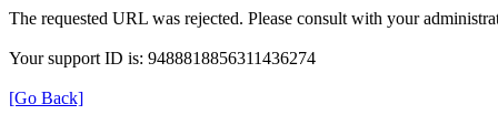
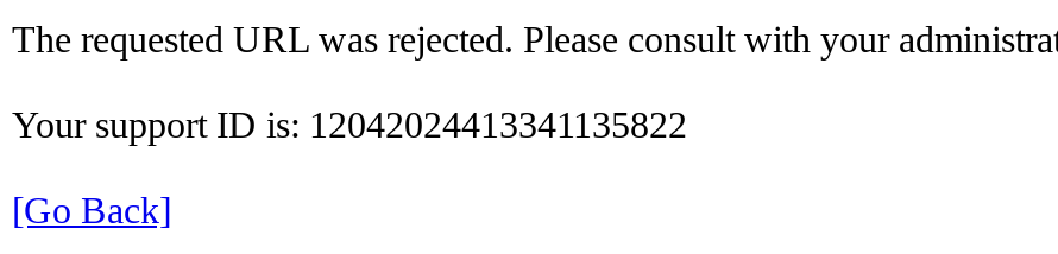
[9,49,316,67] Your support ID is: 9488818856311436274 -> [12,104,687,145] Your support ID is: 12042024413341135822

